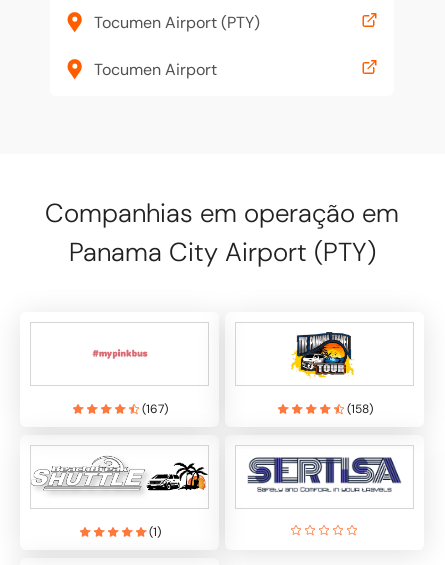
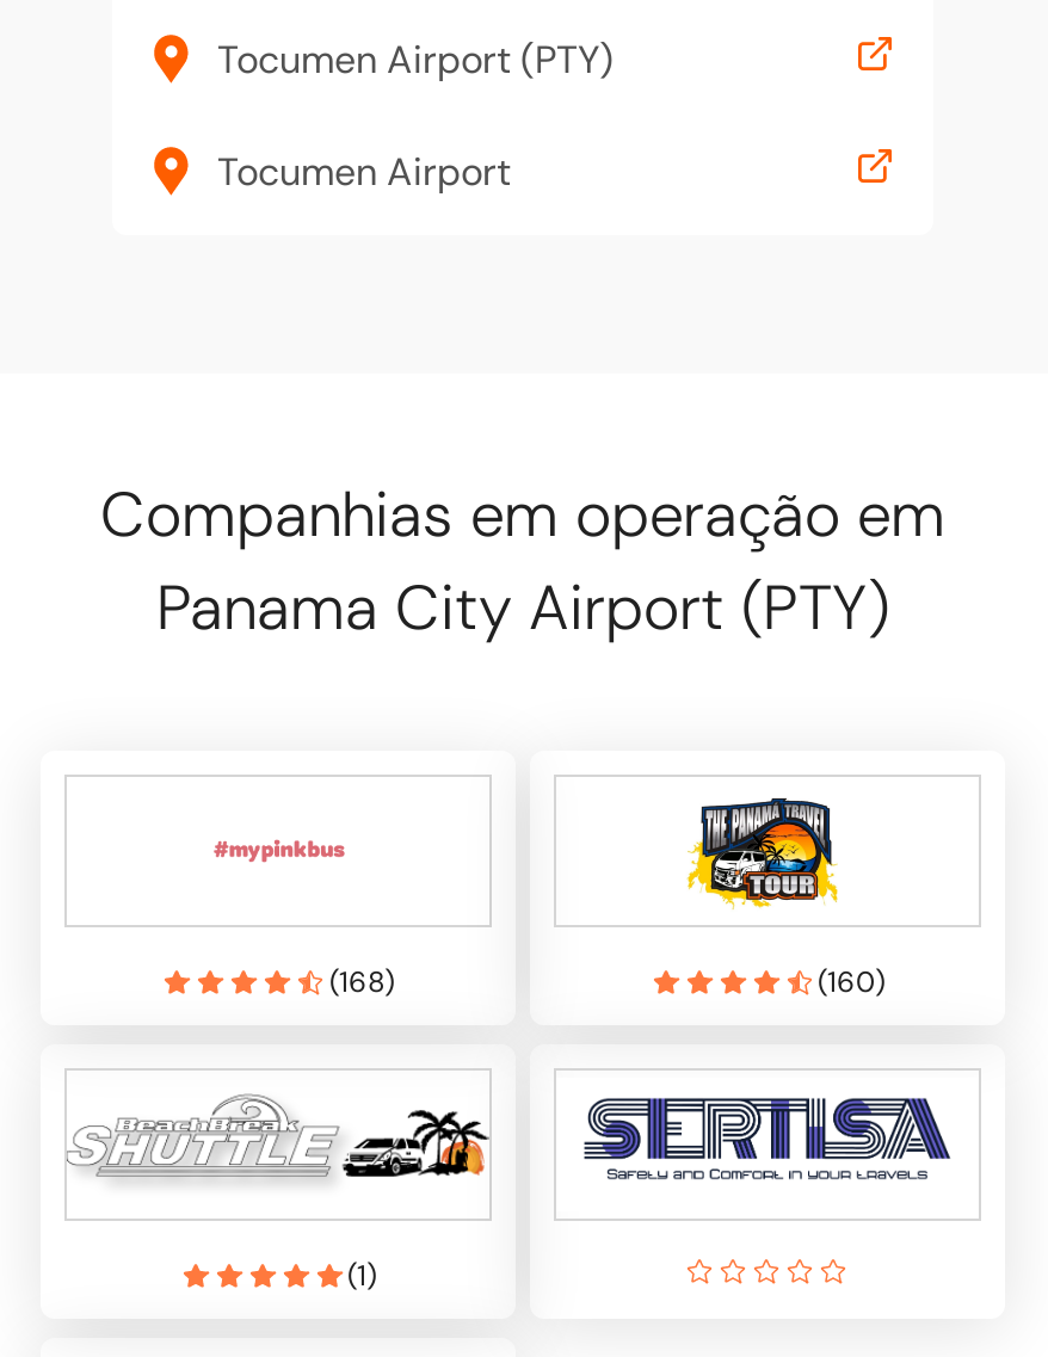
[141,401,167,417] (167) -> [329,963,394,1001] (168)
[346,401,372,417] (158) -> [818,963,884,1001] (160)

